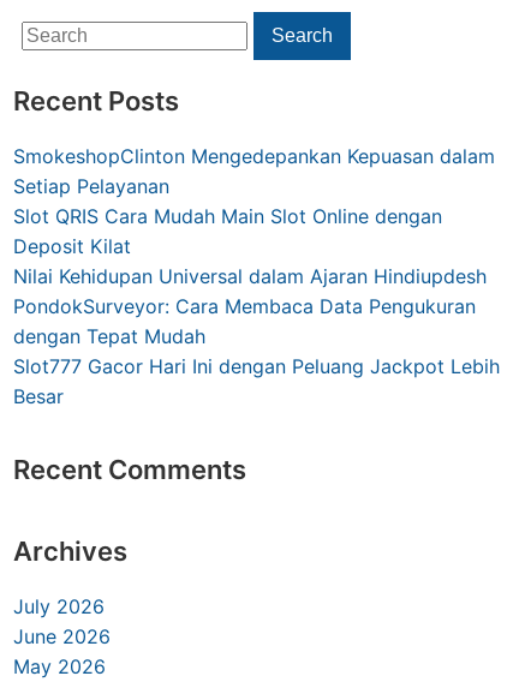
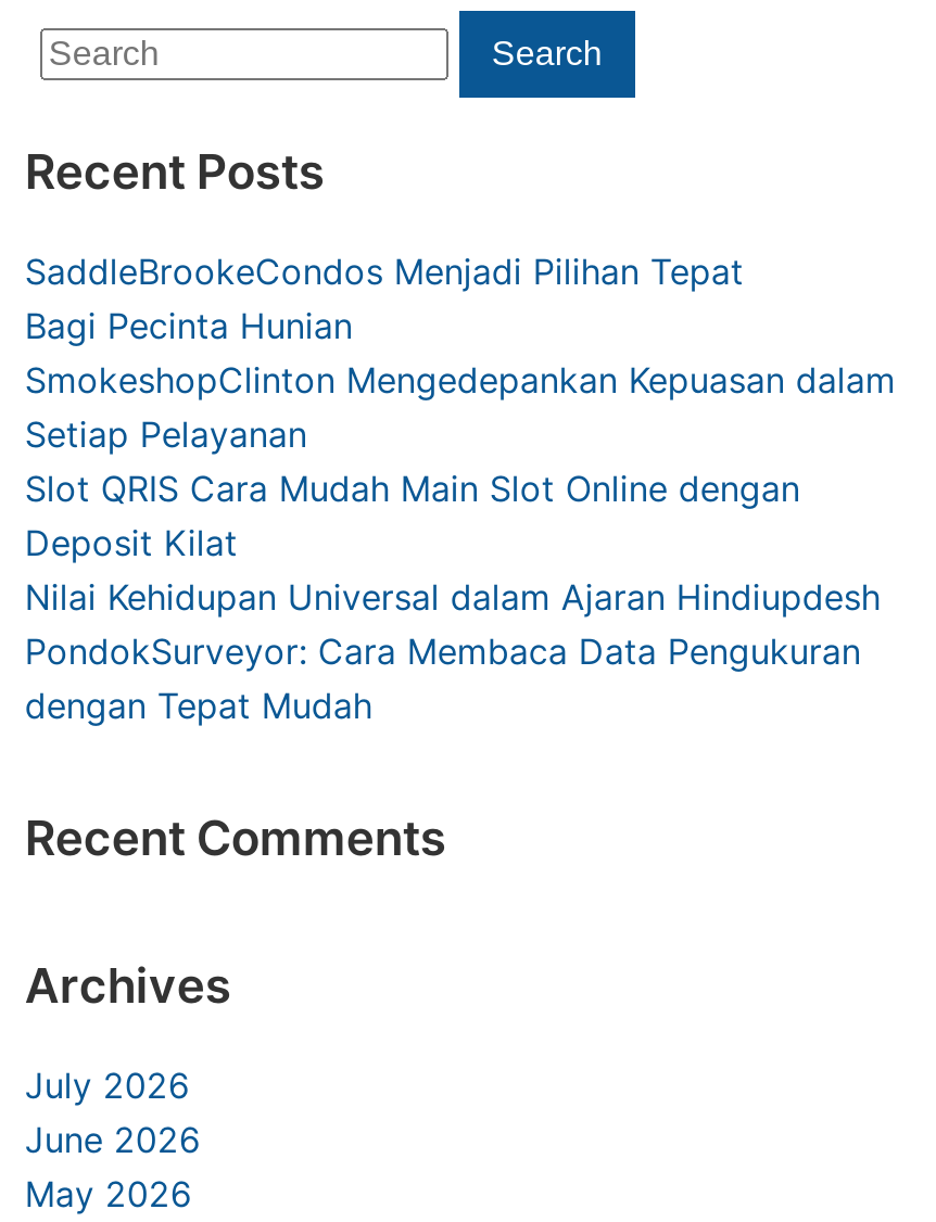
none -> [25,250,744,347] SaddleBrookeCondos Menjadi Pilihan Tepat | Bagi Pecinta Hunian
moved [13,144,495,348] -> [25,358,896,727]: SmokeshopClinton Mengedepankan Kepuasan dalam | Setiap Pelayanan | Slot QRIS Cara Mudah Main Slot Online dengan | Deposit Kilat | Nilai Kehidupan Universal dalam Ajaran Hindiupdesh | PondokSurveyor: Cara Membaca Data Pengukuran | dengan Tepat Mudah
[13,354,500,408] Slot777 Gacor Hari Ini dengan Peluang Jackpot Lebih | Besar -> none

